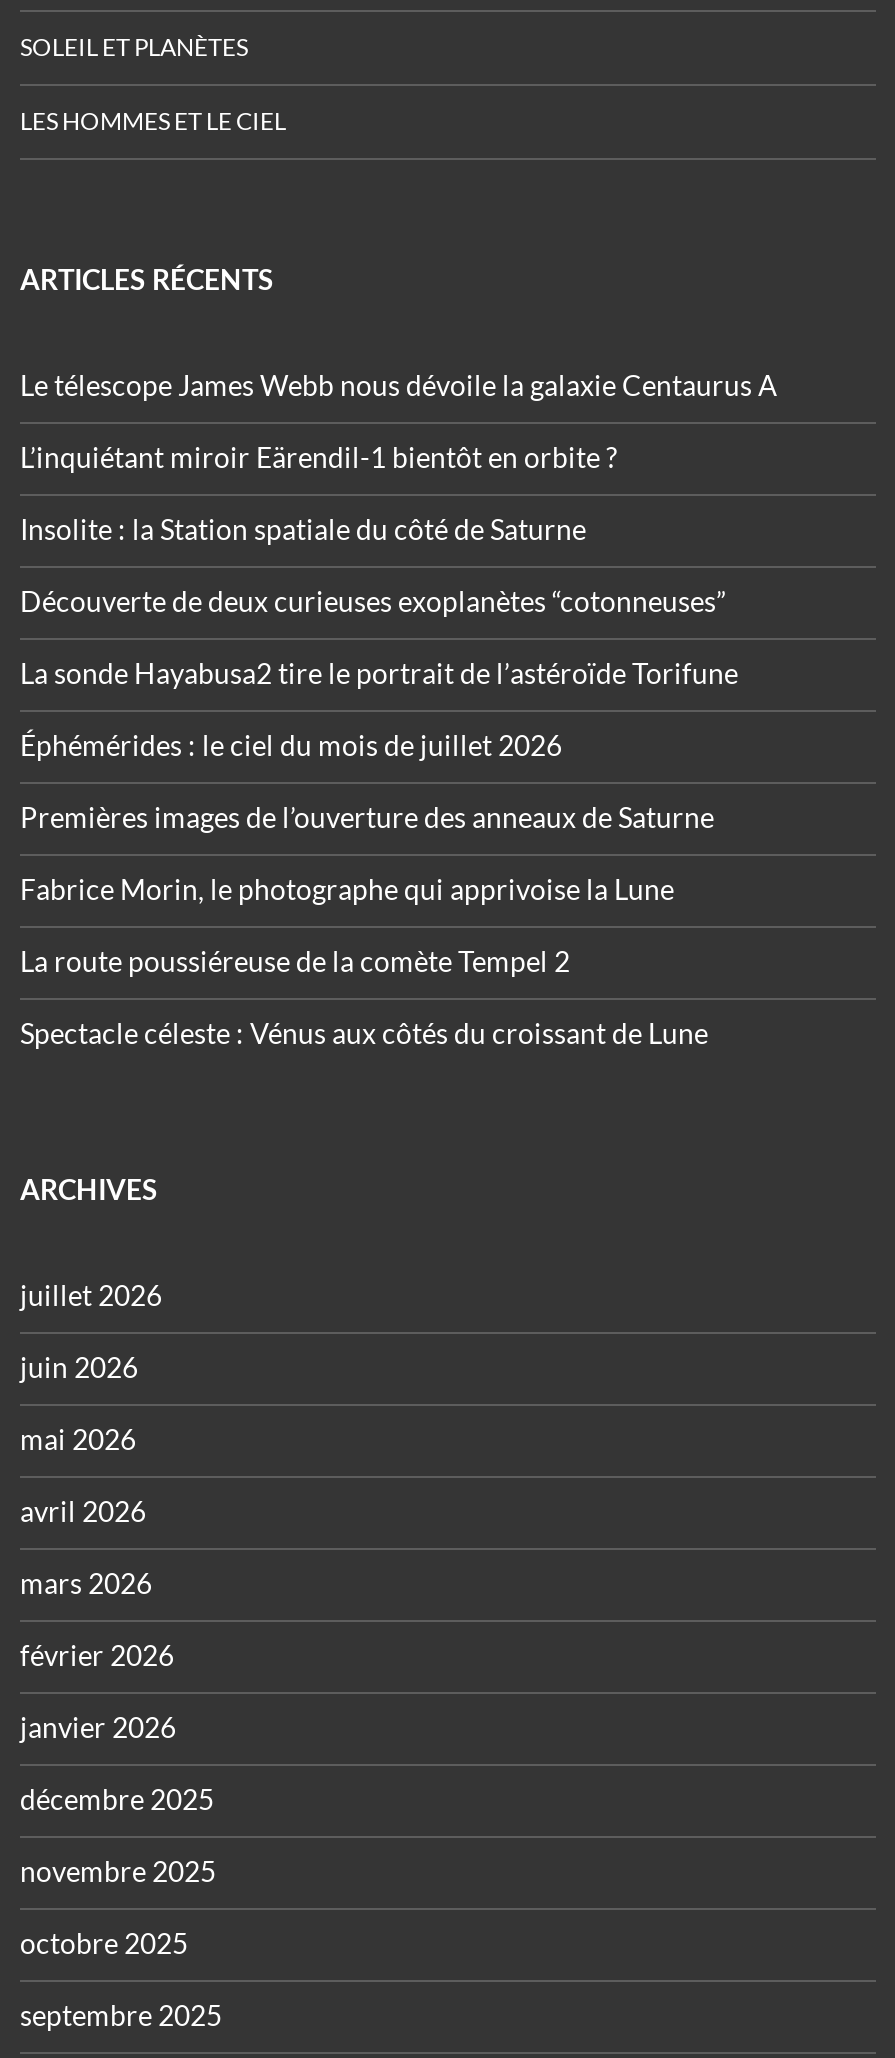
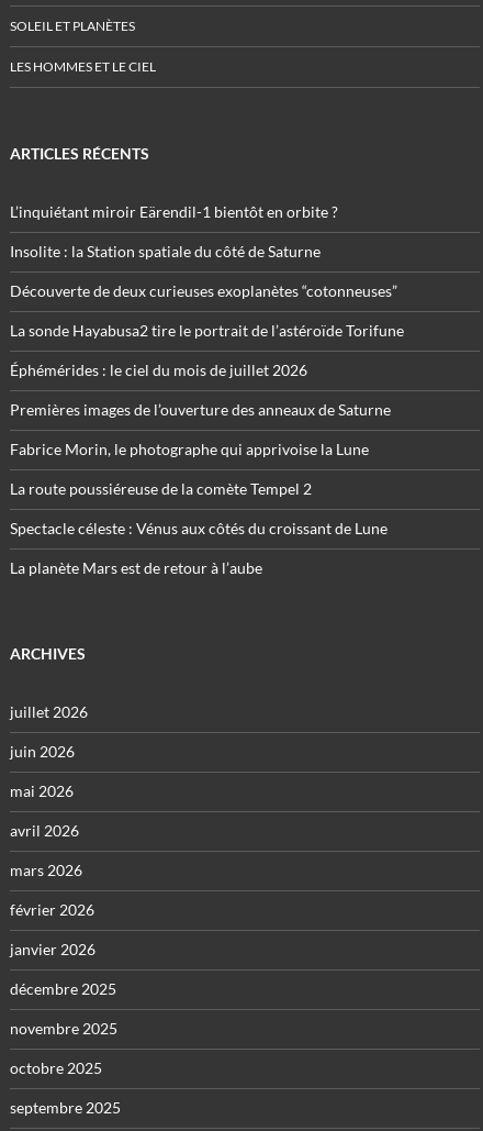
[20,368,778,402] Le télescope James Webb nous dévoile la galaxie Centaurus A -> none
moved [20,440,738,1050] -> [10,203,404,538]: L’inquiétant miroir Eärendil-1 bientôt en orbite ? | Insolite : la Station spatiale du côté de Saturne | Découverte de deux curieuses exoplanètes “cotonneuses” | ... | La route poussiéreuse de la comète Tempel 2 | Spectacle céleste : Vénus aux côtés du croissant de Lune
none -> [10,559,262,577] La planète Mars est de retour à l’aube

